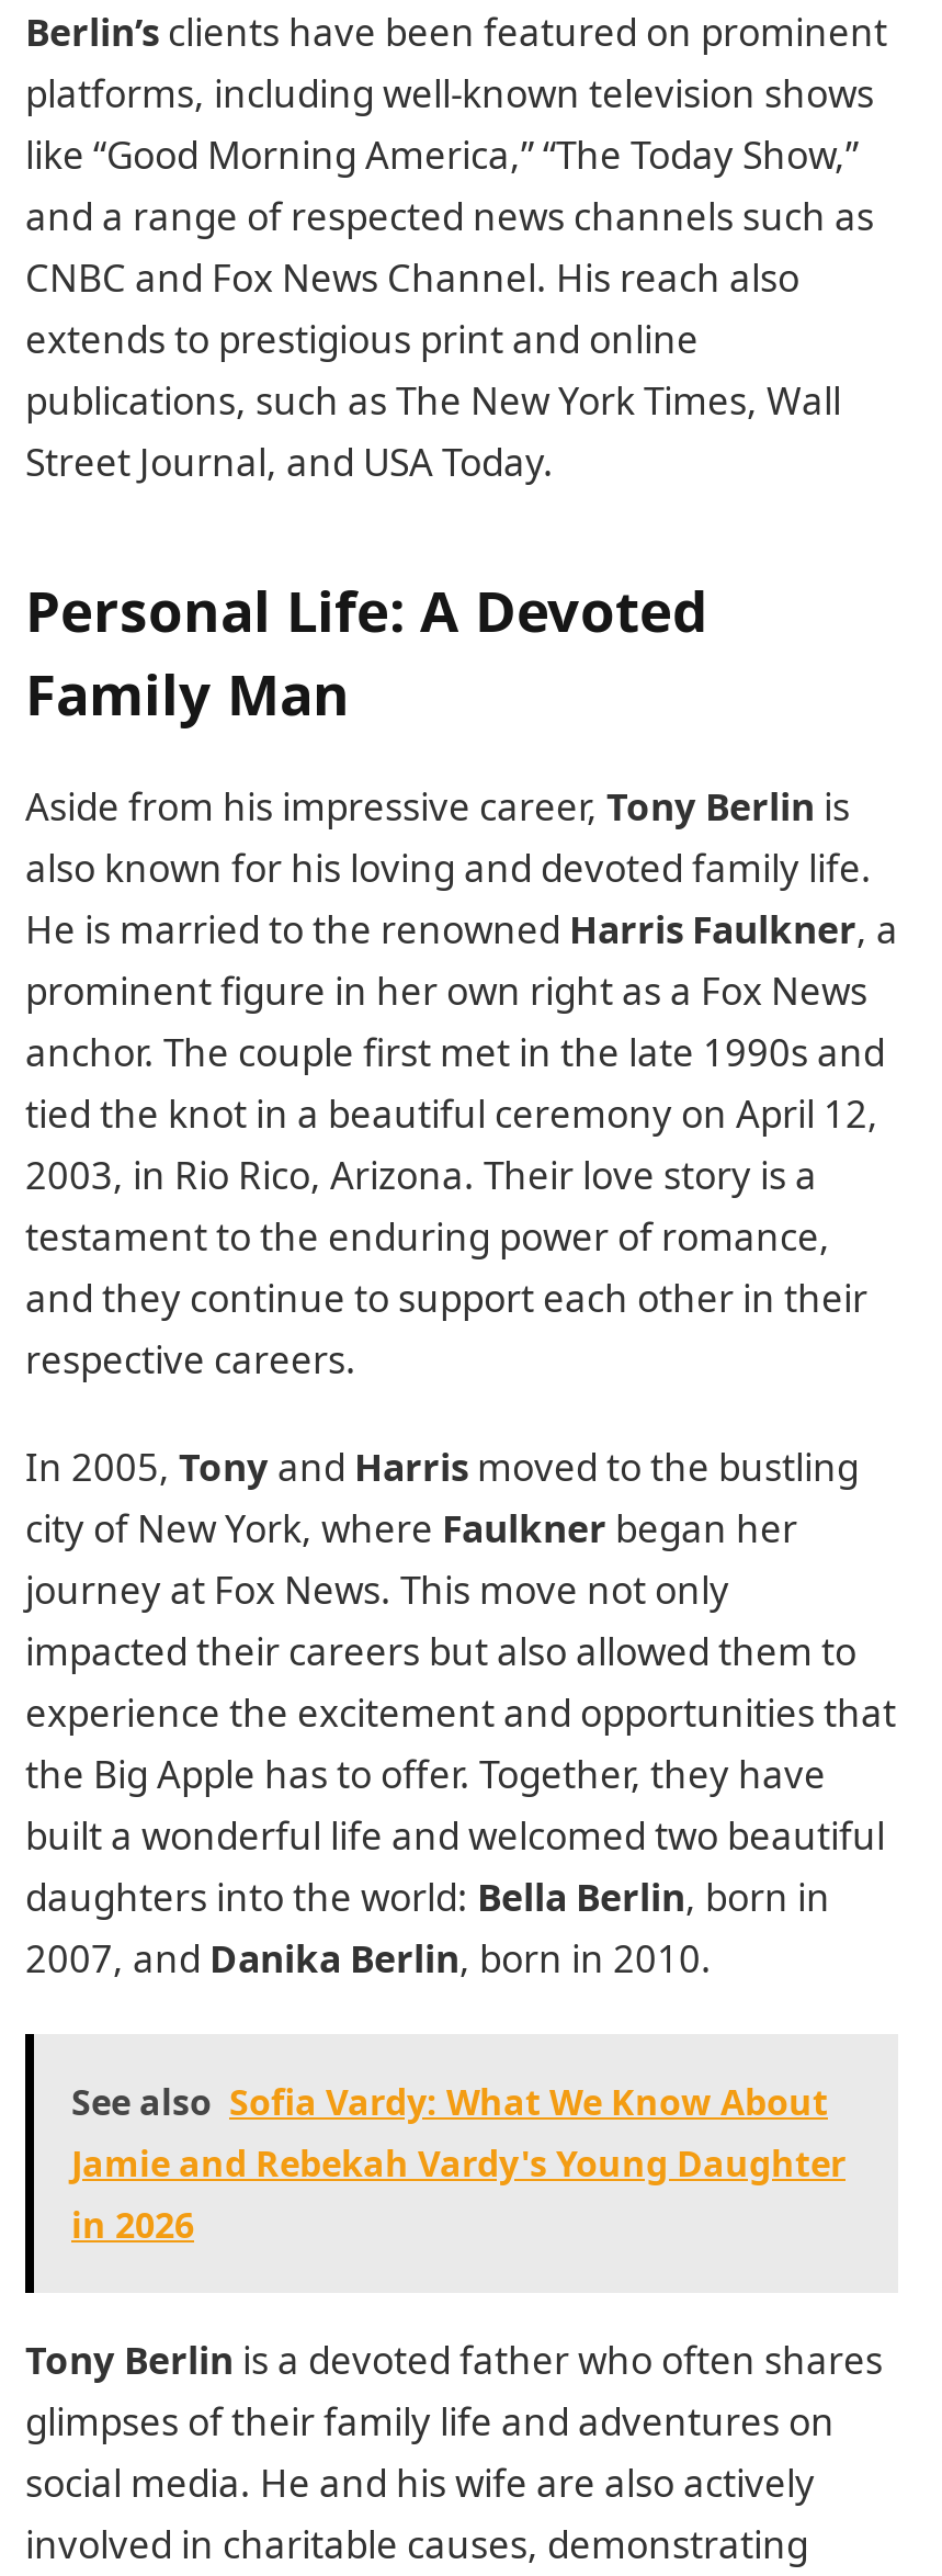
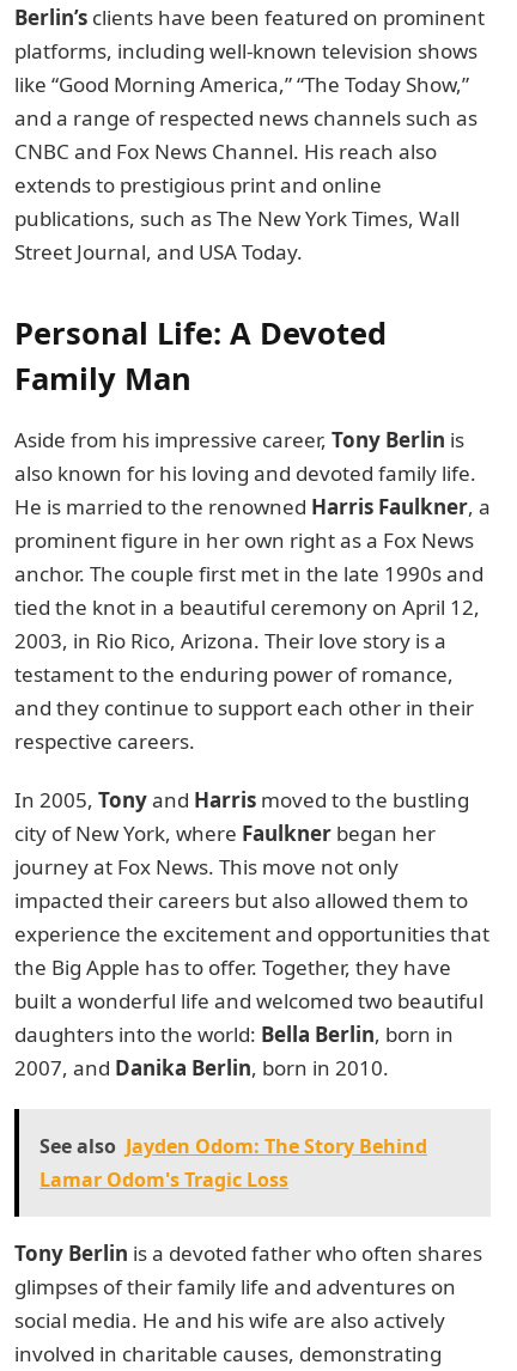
[71,2079,845,2250] See also Sofia Vardy: What We Know About | Jamie and Rebekah Vardy's Young Daughter | in 2026 -> [39,1133,427,1193] See also Jayden Odom: The Story Behind | Lamar Odom's Tragic Loss

